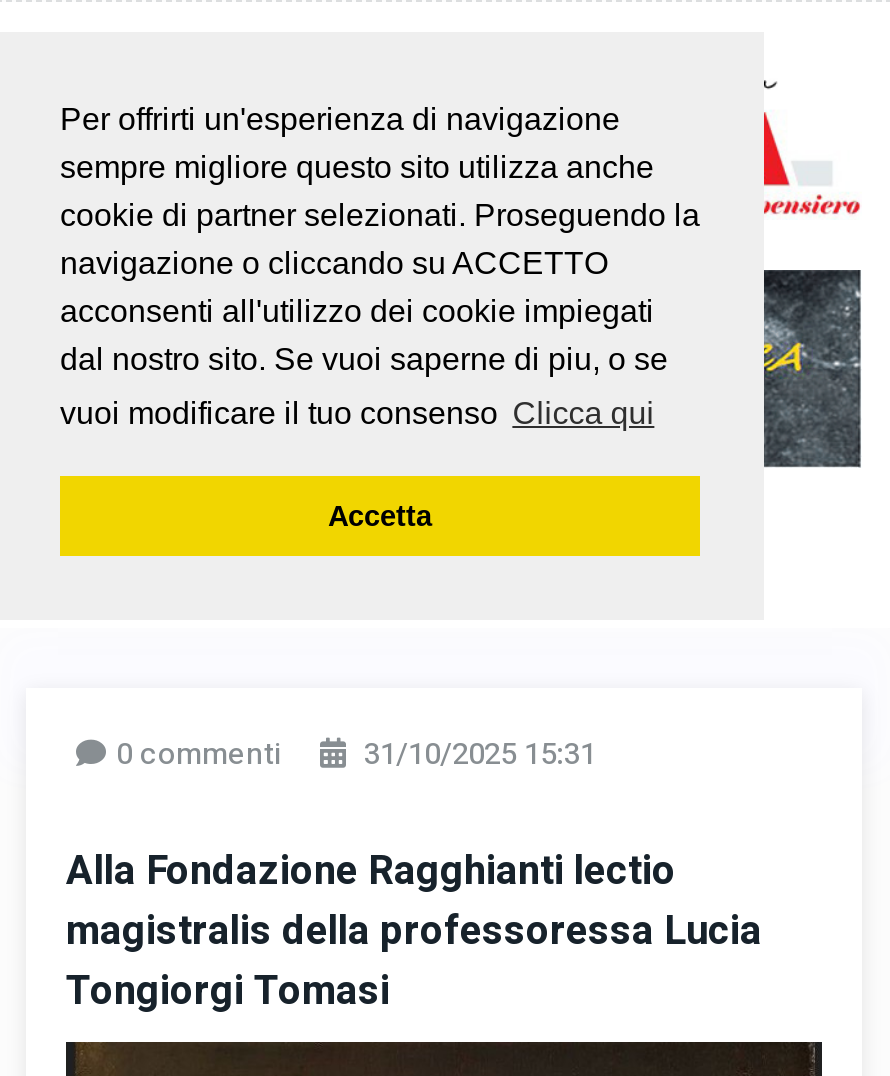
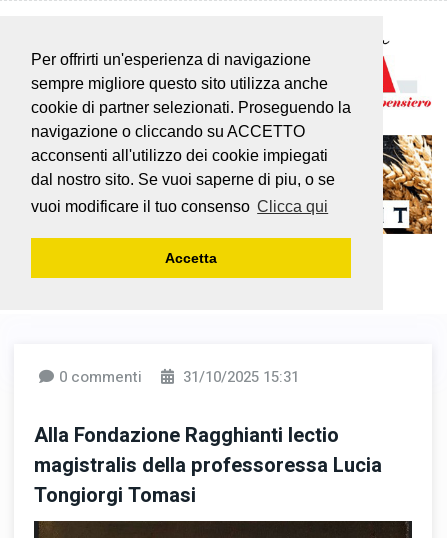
[762,268,862,468] [image] -> [383,134,433,235] [image]

